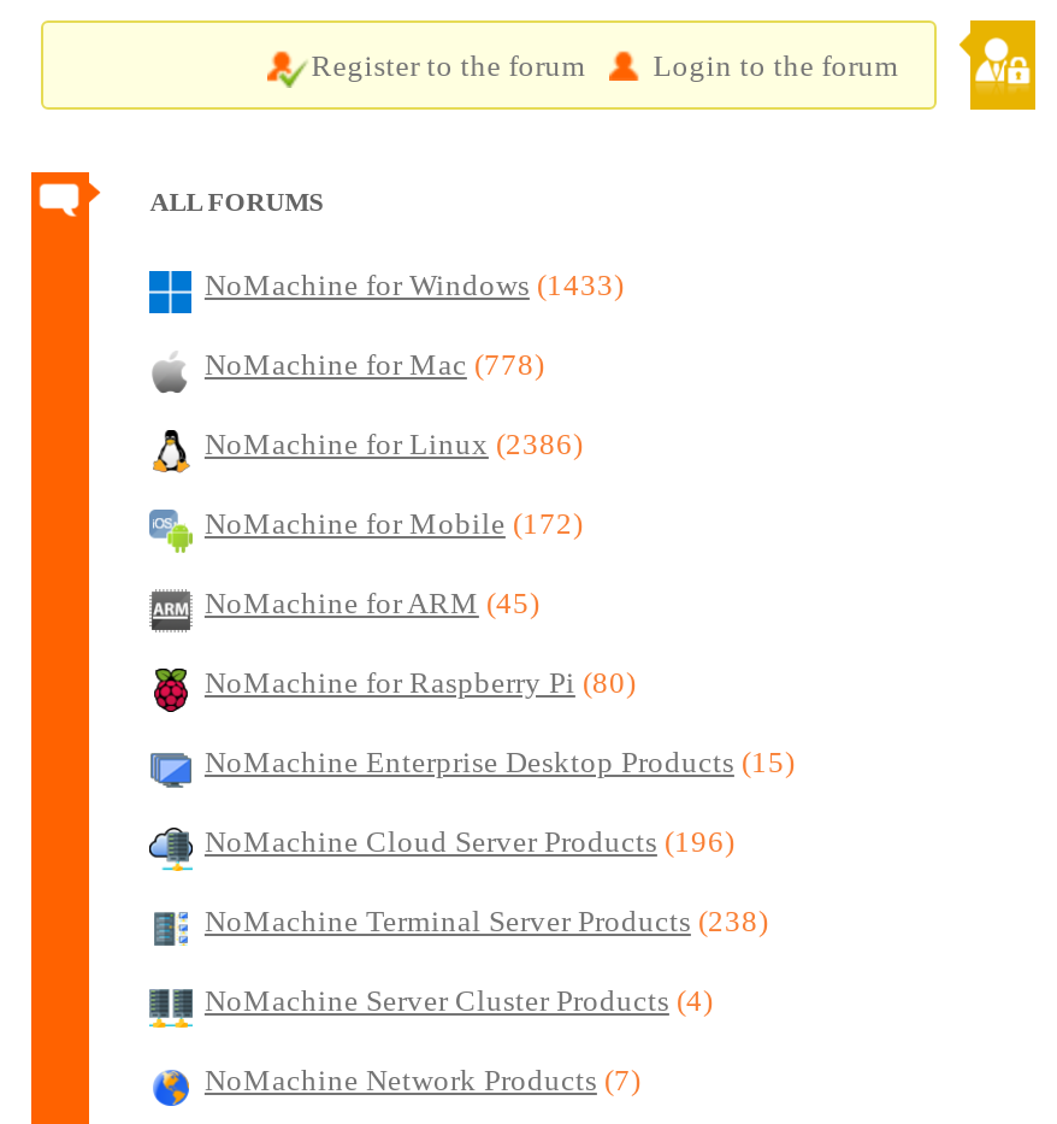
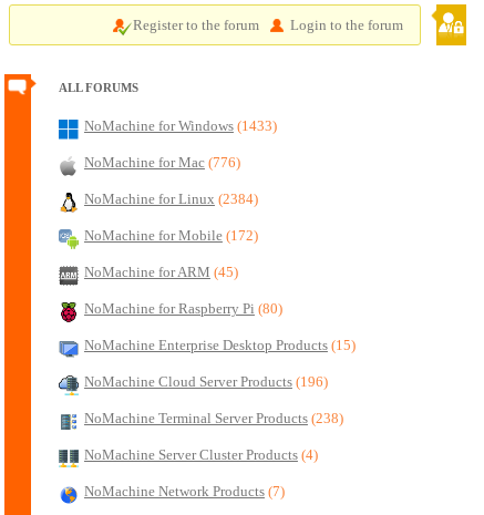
[204,348,544,382] NoMachine for Mac (778) -> [84,155,240,171] NoMachine for Mac (776)
[204,428,582,461] NoMachine for Linux (2386) -> [84,192,258,207] NoMachine for Linux (2384)

